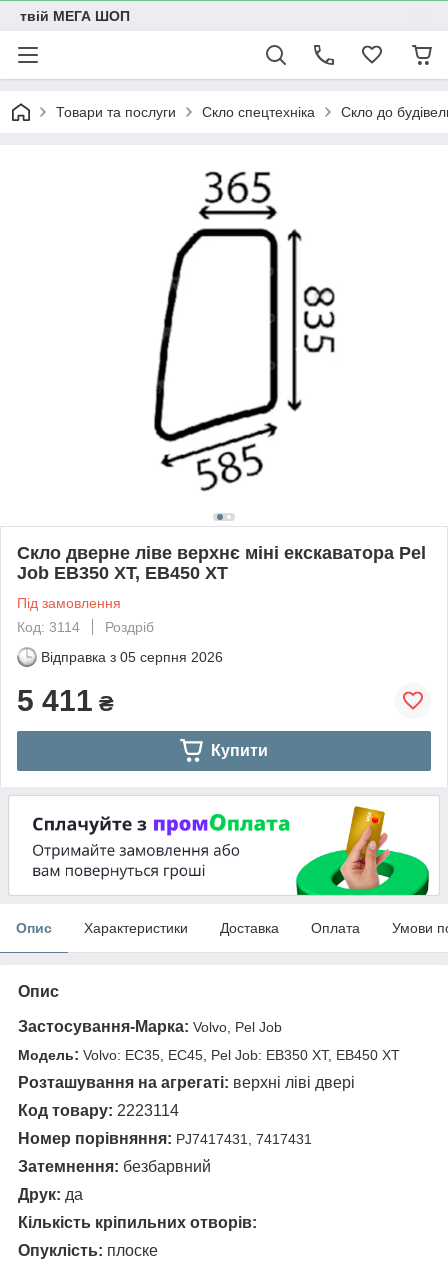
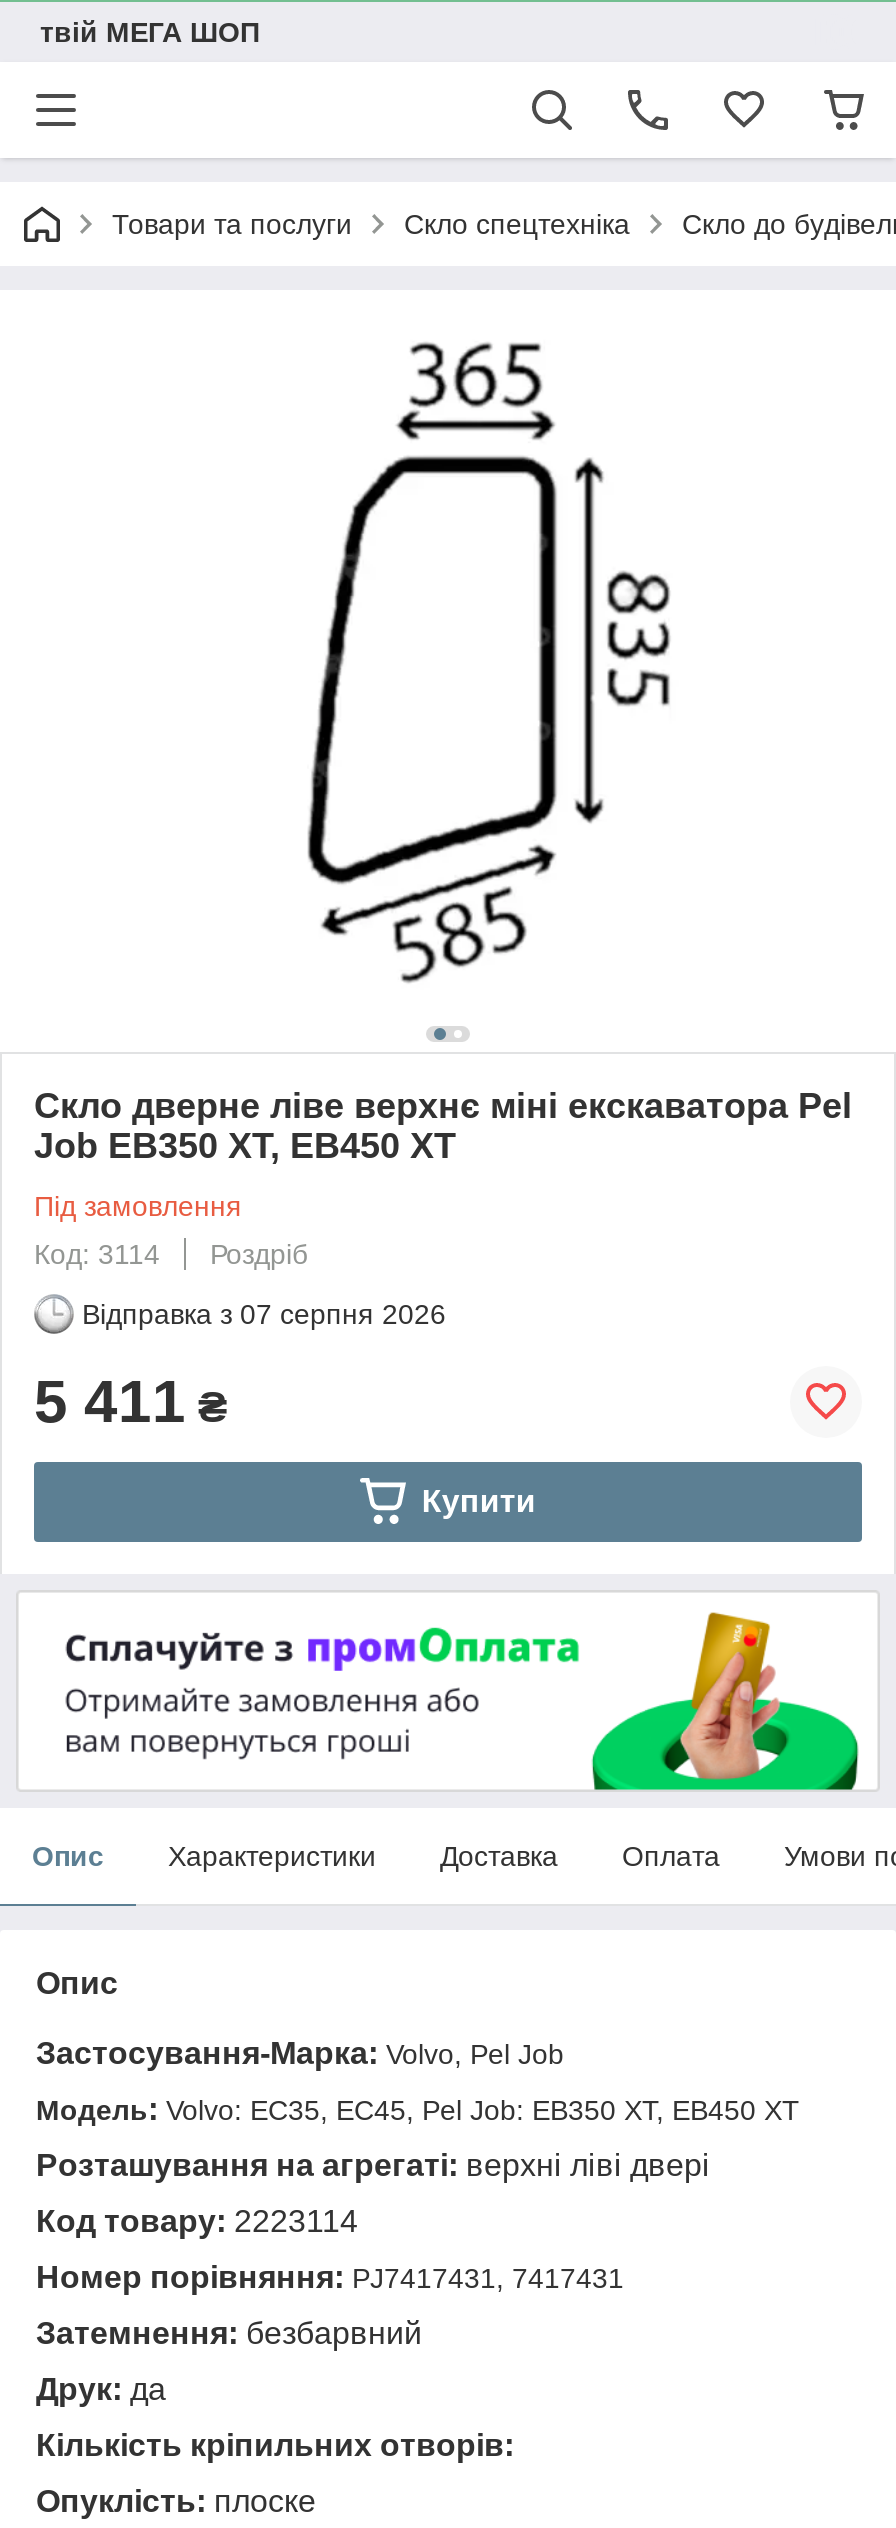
[41,649,223,665] Відправка з 05 серпня 2026 -> [82,1298,446,1330] Відправка з 07 серпня 2026

